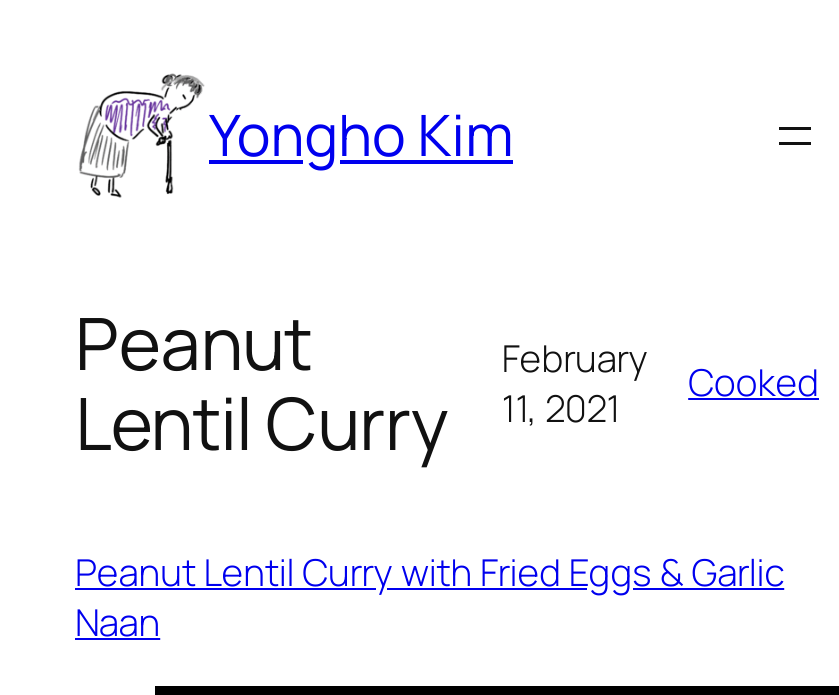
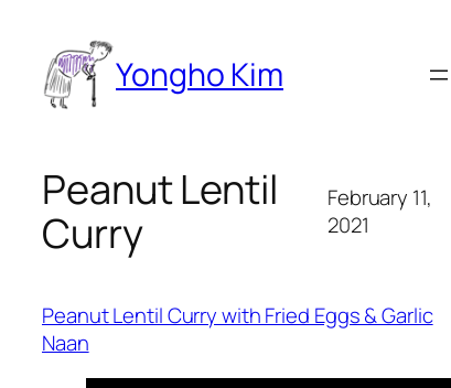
[502,331,819,433] February | 11, 2021 | Cooked -> [327,182,432,239] February 11, | 2021

